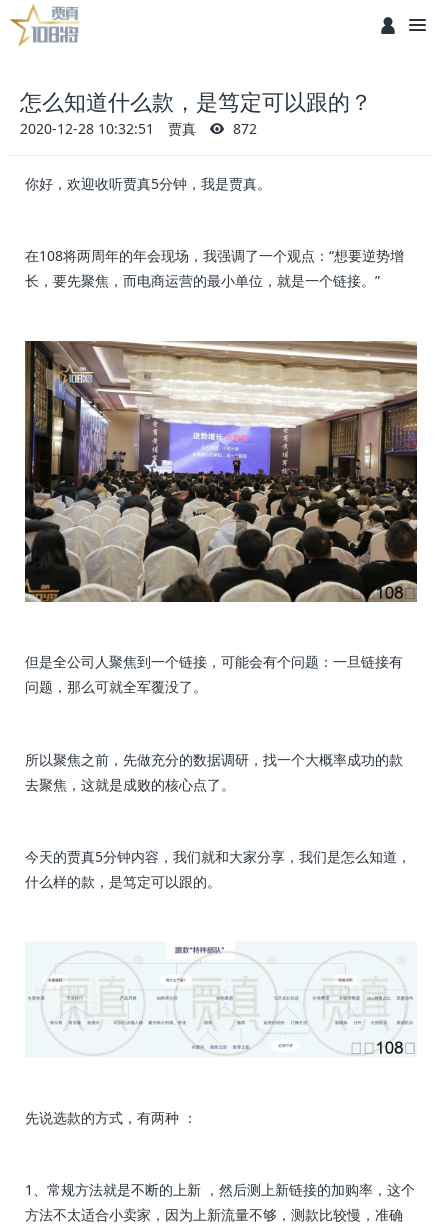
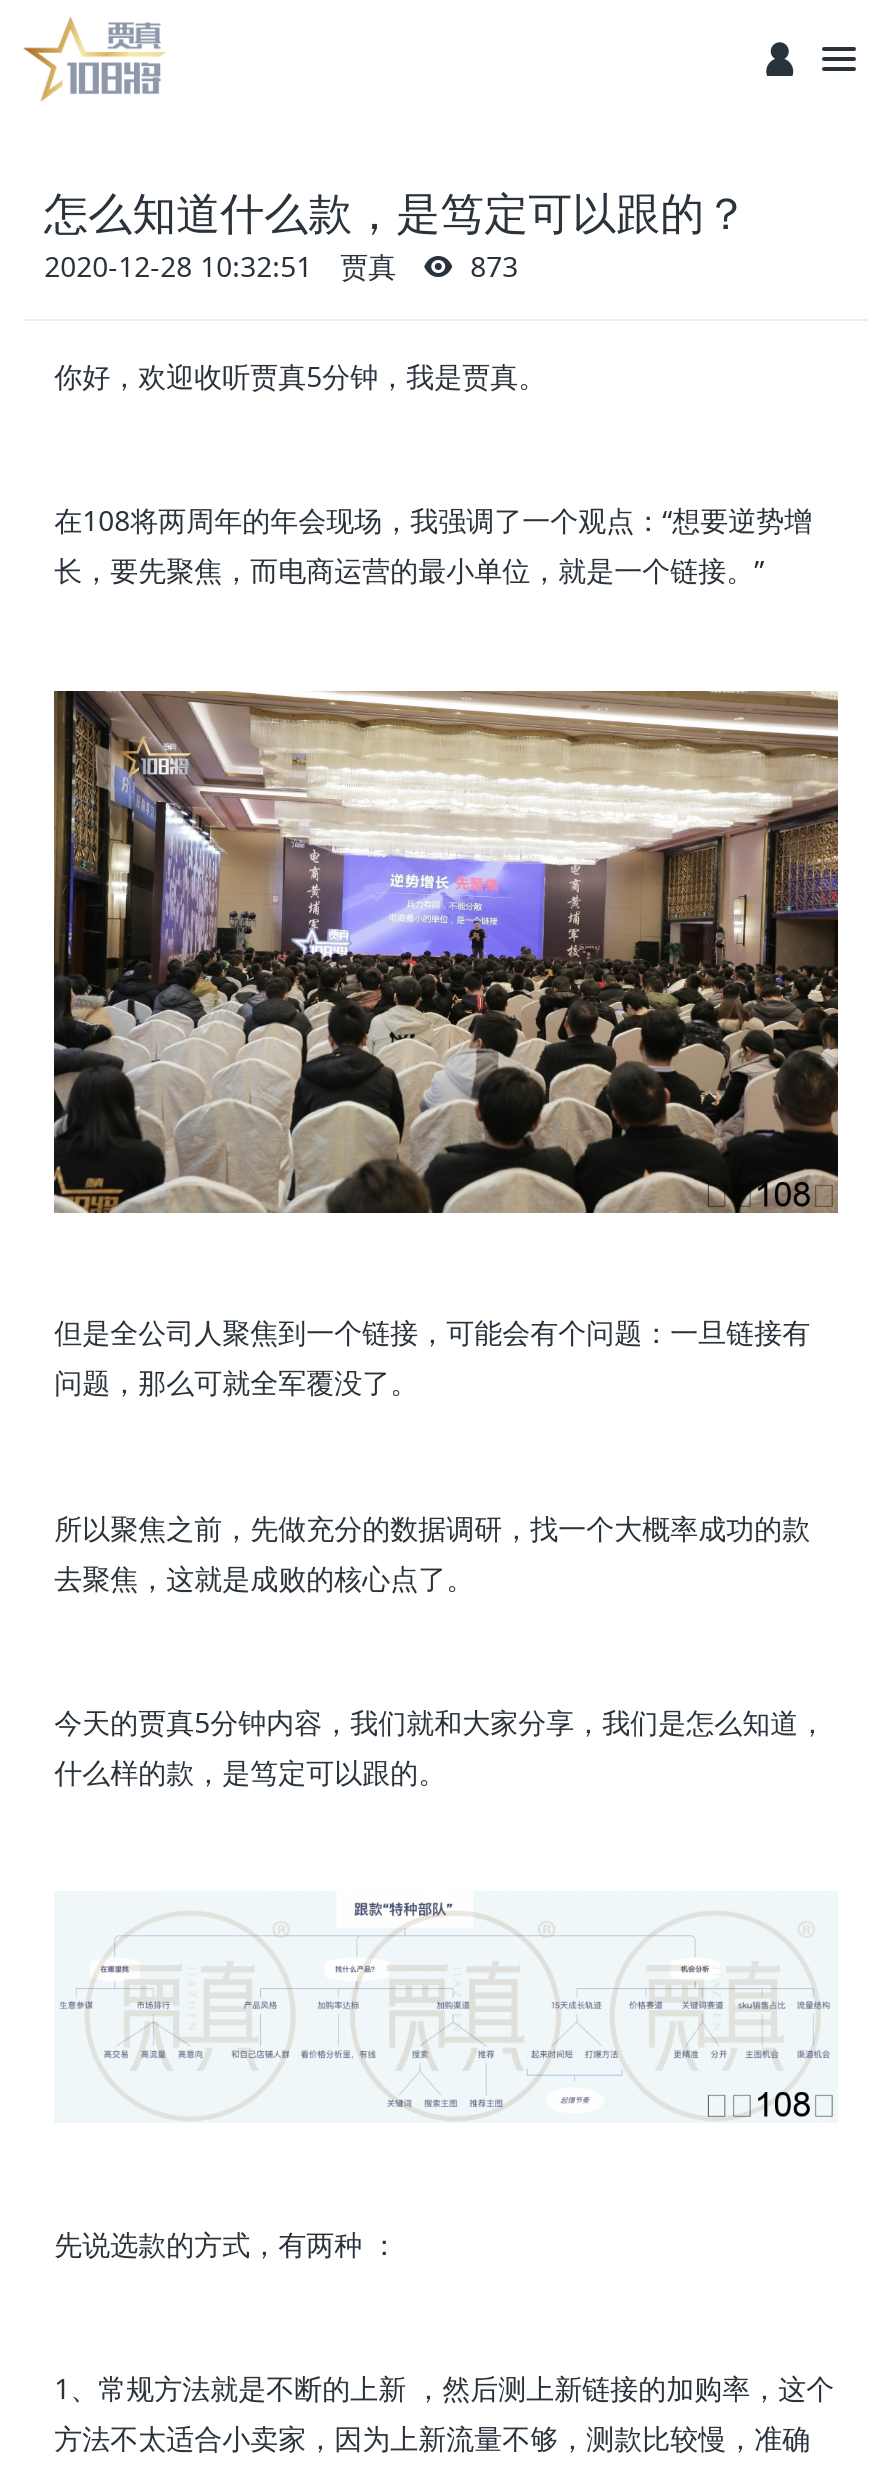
[20,119,257,138] 2020-12-28 10:32:51 贾真 872 -> [44,247,518,285] 2020-12-28 10:32:51 贾真 873

